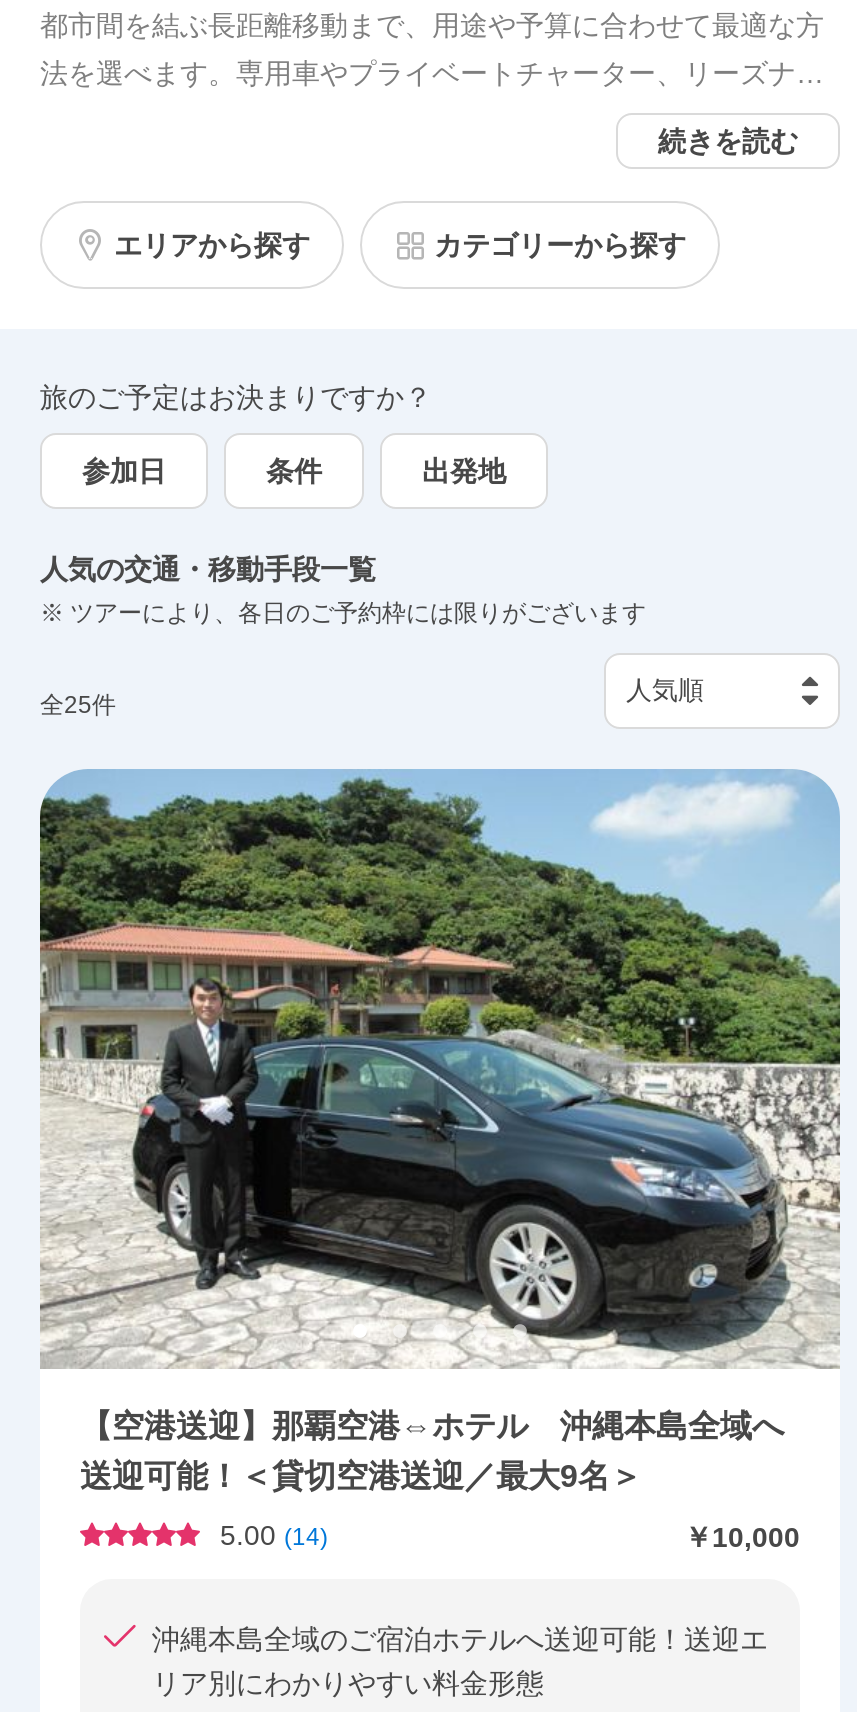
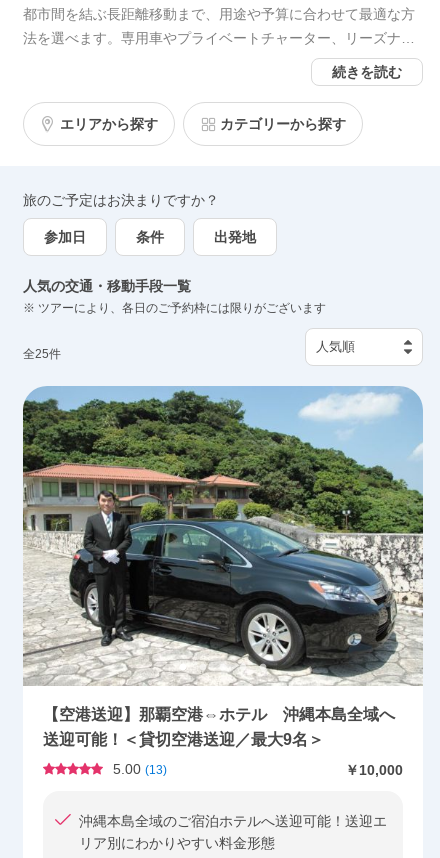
[220,1519,328,1551] 5.00 (14) -> [113,761,167,777] 5.00 (13)

